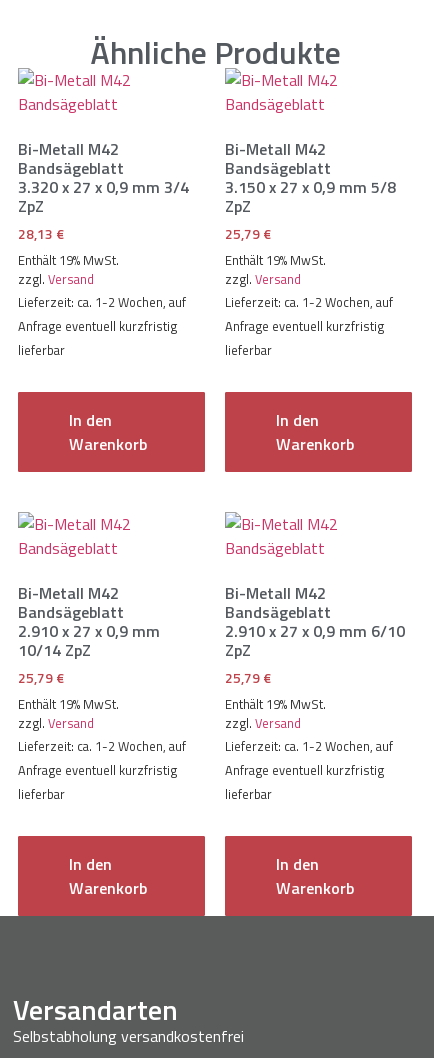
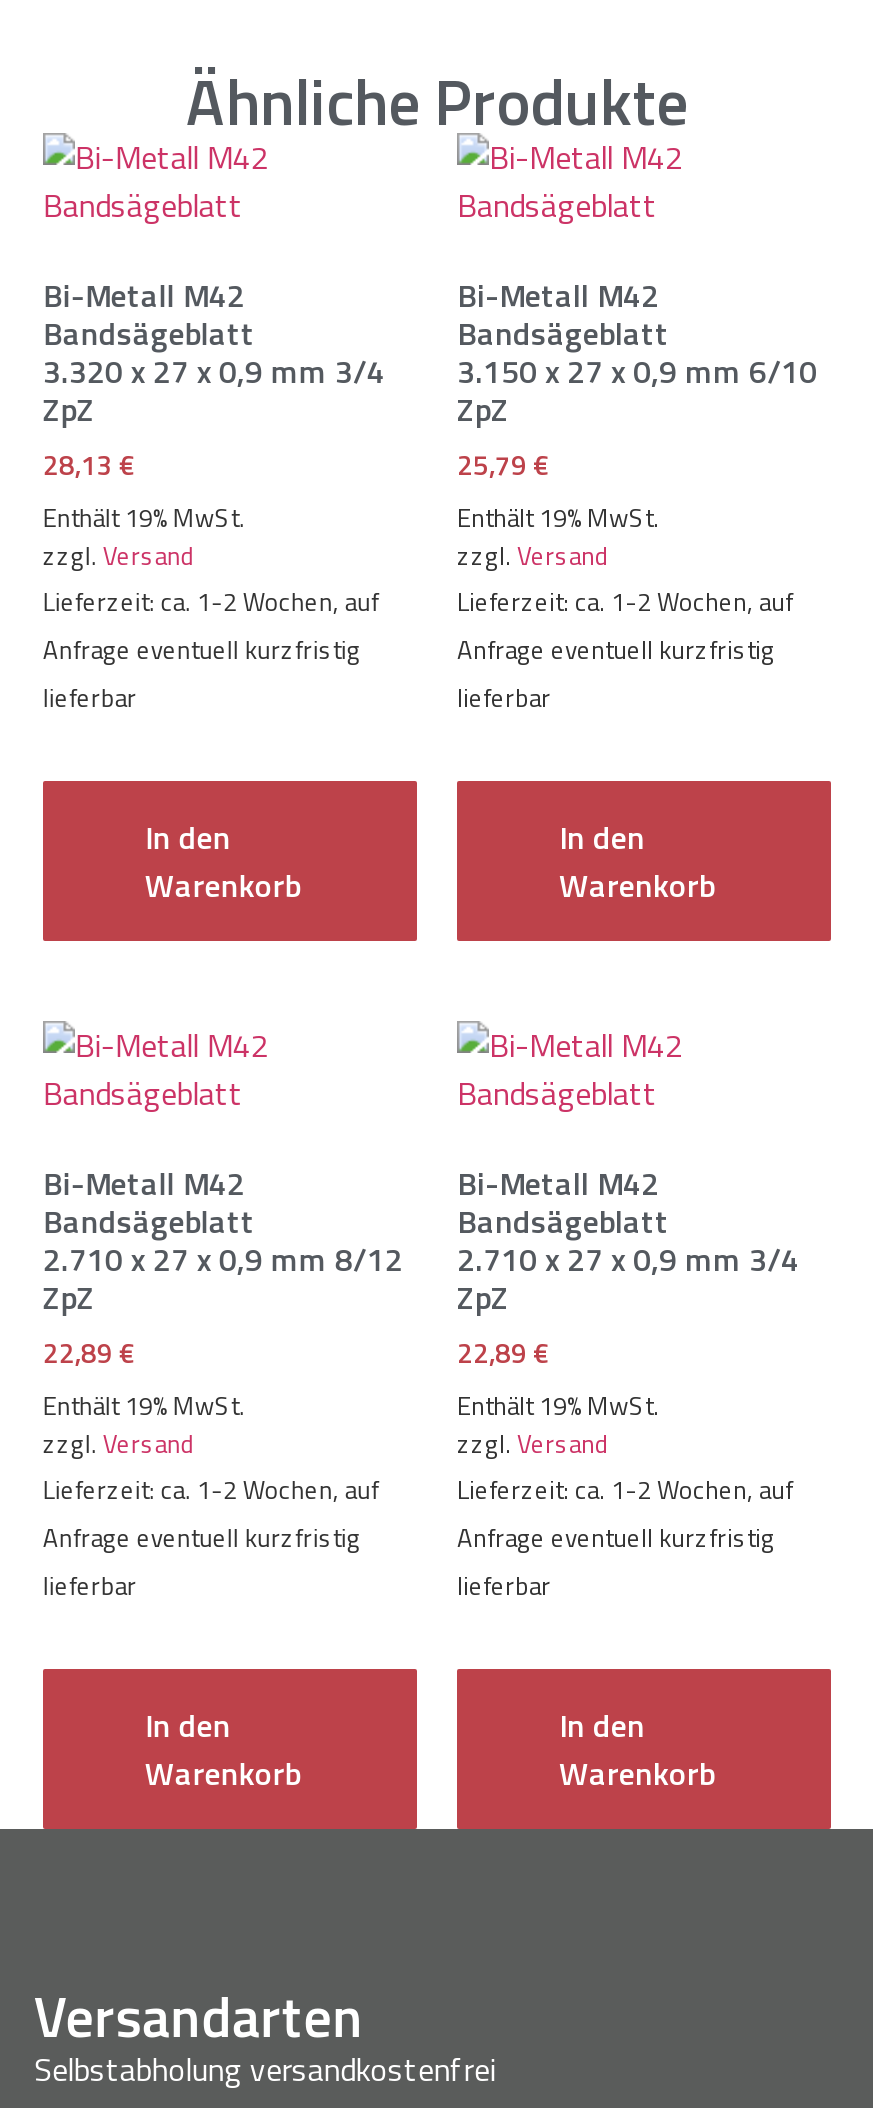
[18,175,396,199] 3.320 x 27 x 0,9 mm 3/4 3.150 x 27 x 0,9 mm 5/8 -> [43,347,817,395] 3.320 x 27 x 0,9 mm 3/4 3.150 x 27 x 0,9 mm 6/10
[18,619,160,688] 2.910 x 27 x 0,9 mm | 10/14 ZpZ | 25,79 € -> [43,1235,403,1373] 2.710 x 27 x 0,9 mm 8/12 | ZpZ | 22,89 €
[225,619,405,643] 2.910 x 27 x 0,9 mm 6/10 -> [457,1235,799,1283] 2.710 x 27 x 0,9 mm 3/4
[225,667,271,688] 25,79 € -> [457,1331,549,1373] 22,89 €

